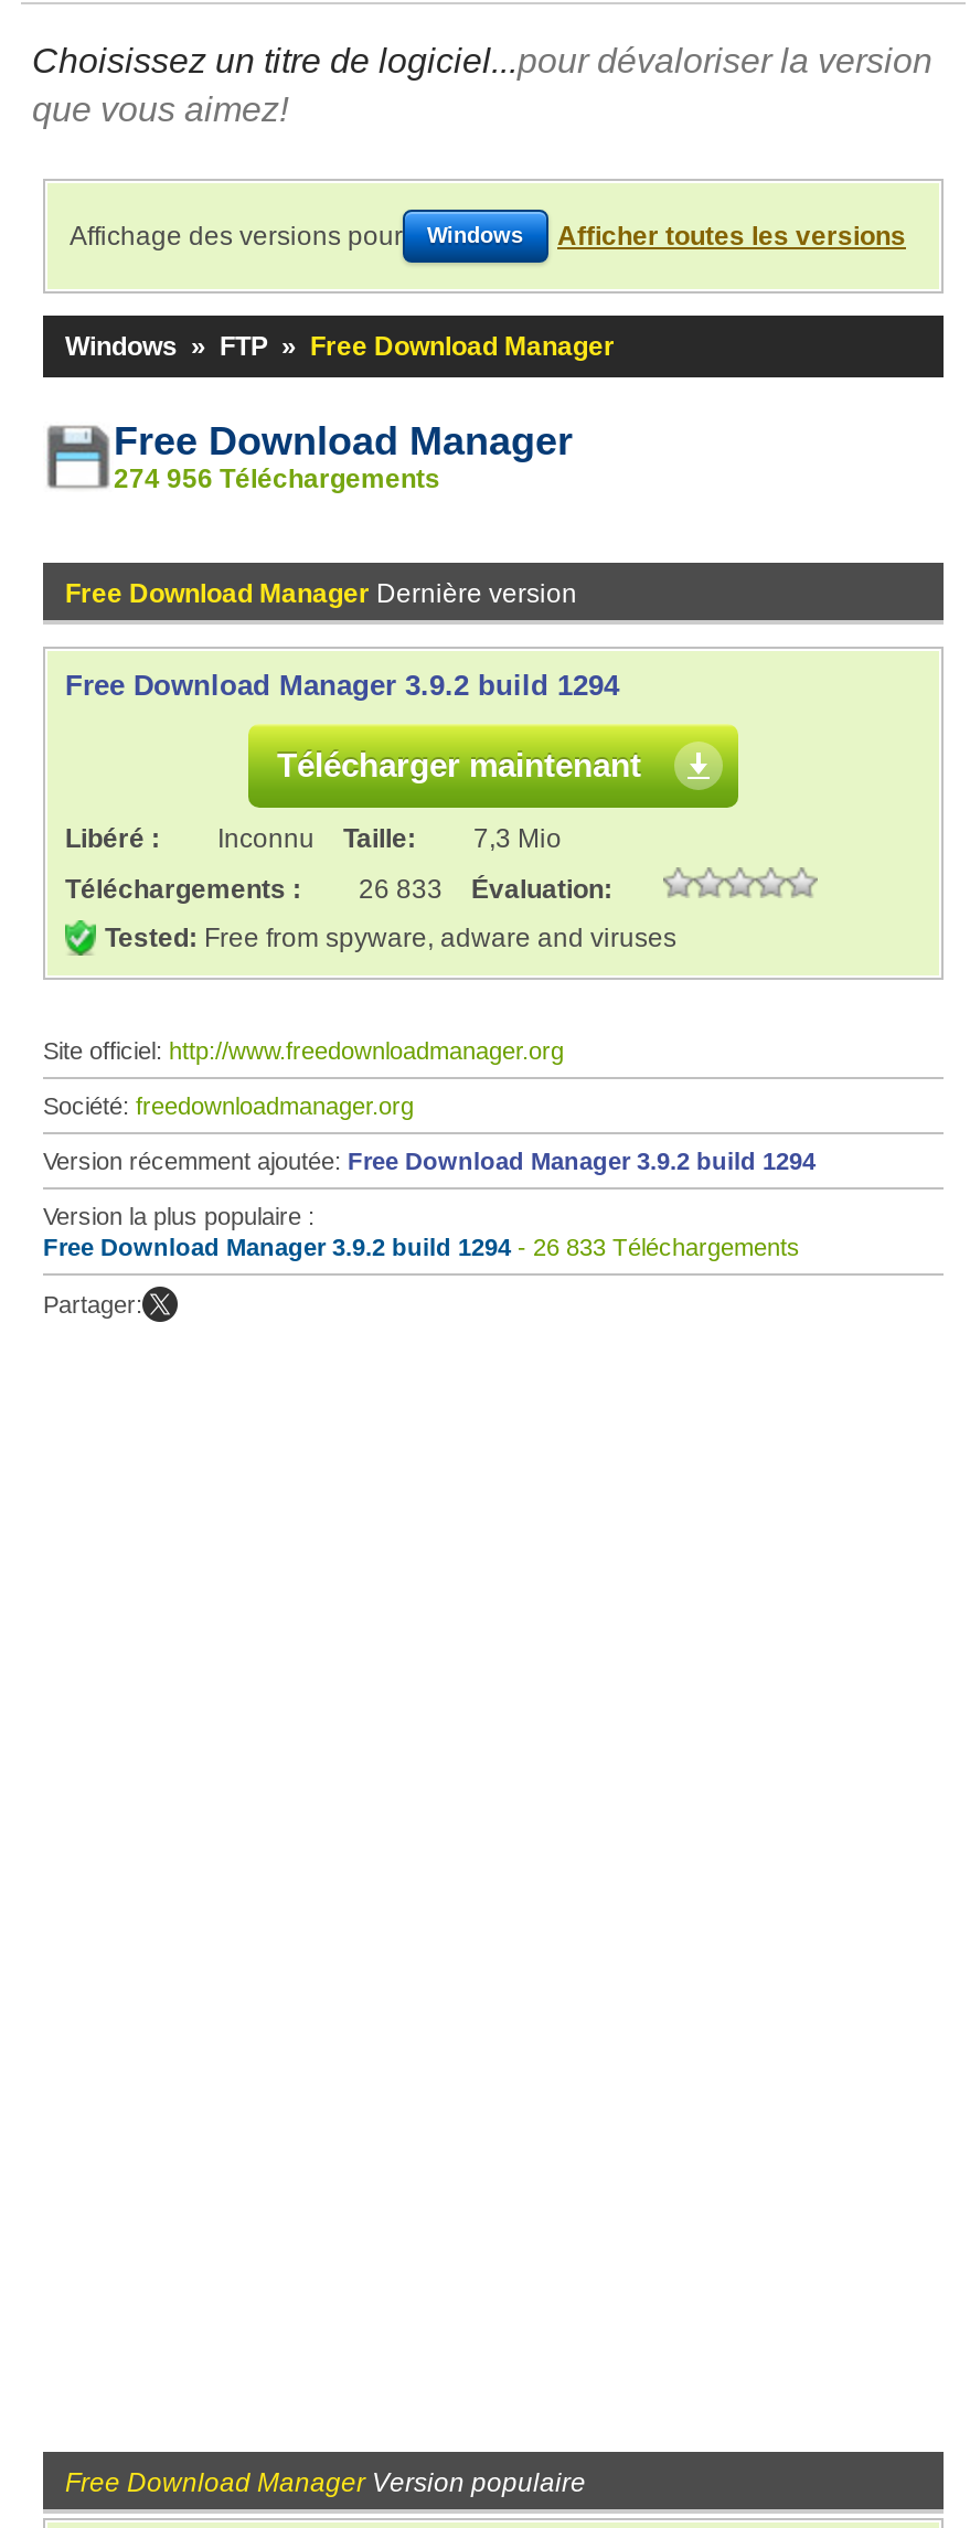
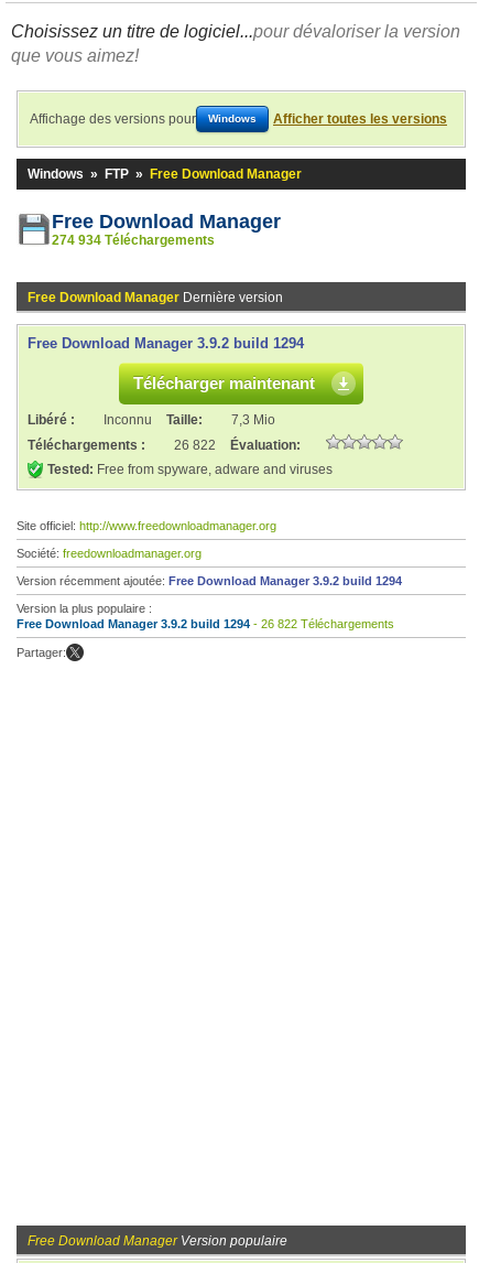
[114,463,440,494] 274 956 Téléchargements -> [52,233,215,248] 274 934 Téléchargements
[65,874,612,905] Téléchargements : 26 833 Évaluation: -> [28,438,301,453] Téléchargements : 26 822 Évaluation:
[43,1234,800,1260] Free Download Manager 3.9.2 build 1294 - 26 833 Téléchargements -> [17,617,394,630] Free Download Manager 3.9.2 build 1294 - 26 822 Téléchargements

